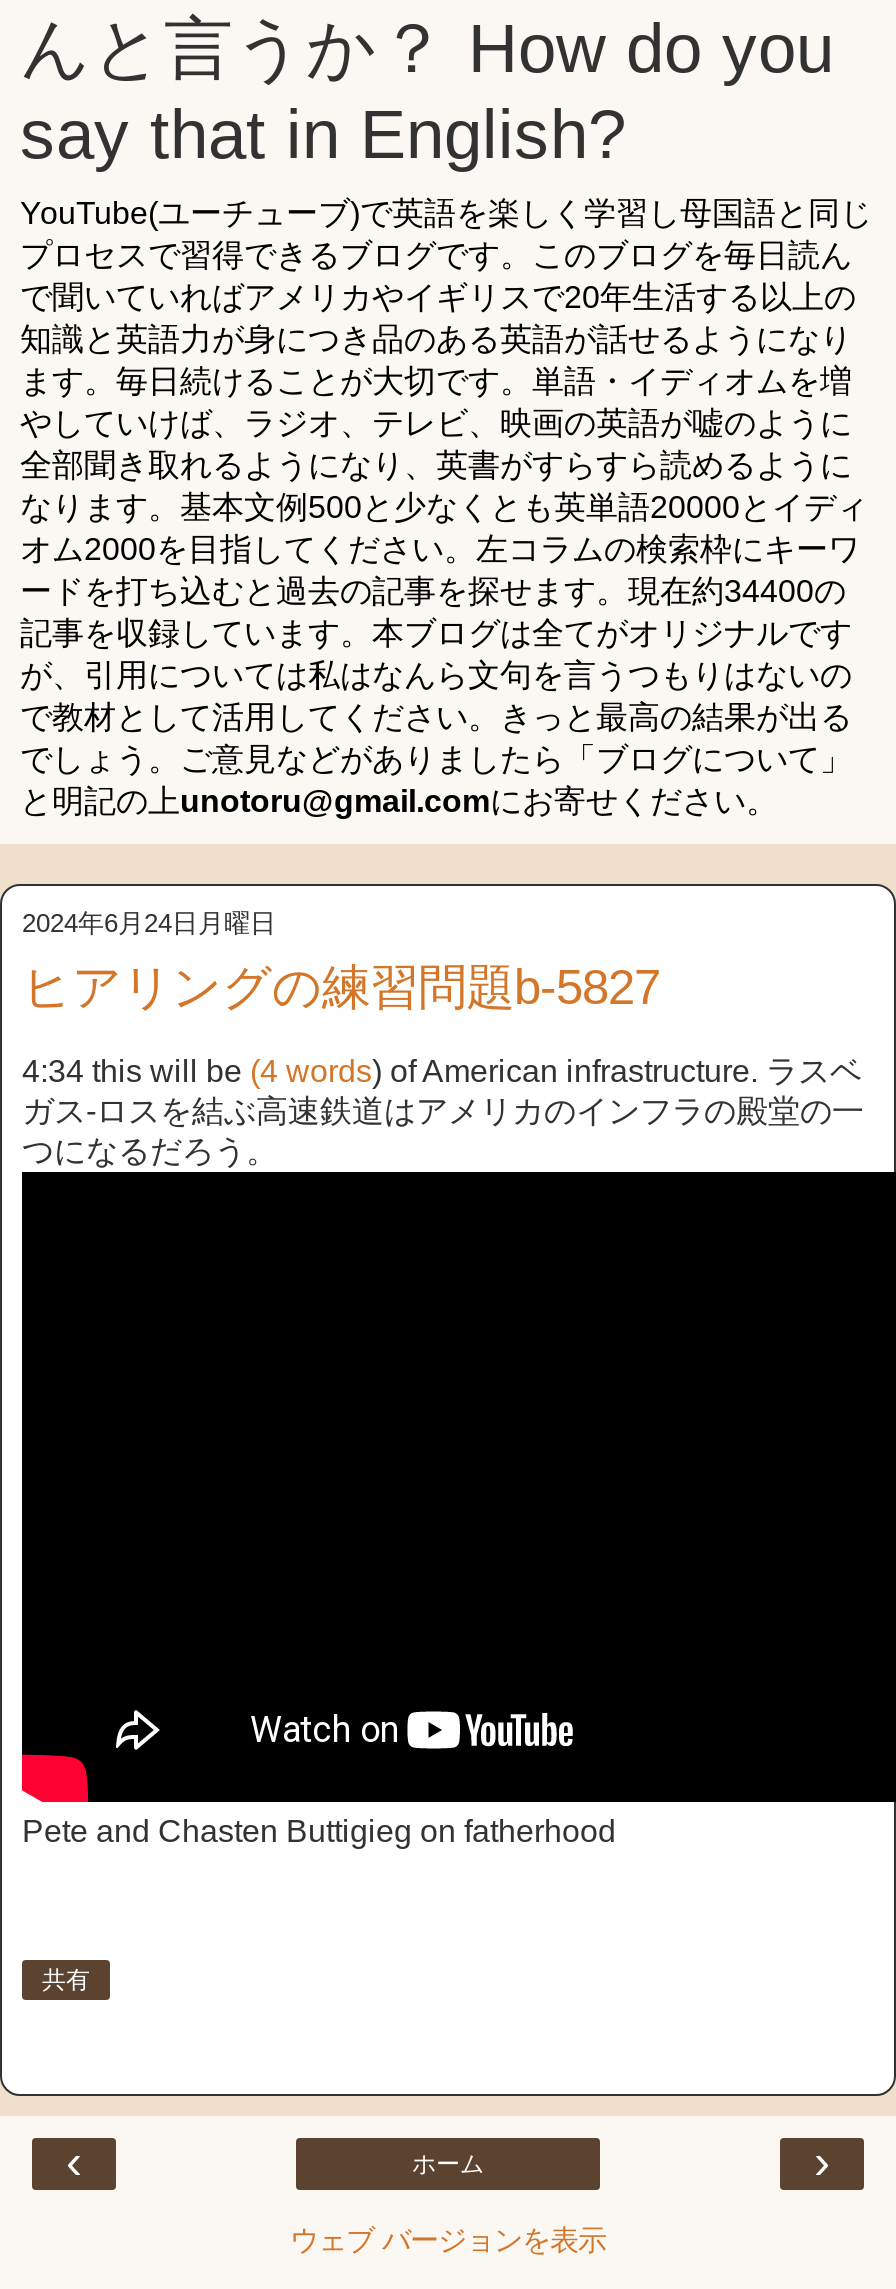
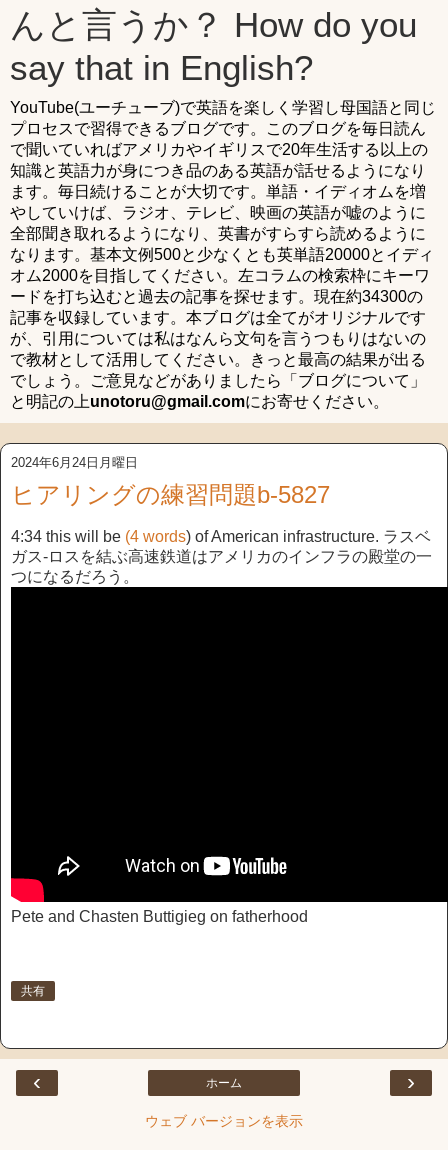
[20,574,846,608] ードを打ち込むと過去の記事を探せます。現在約34400の -> [10,288,423,305] ードを打ち込むと過去の記事を探せます。現在約34300の

